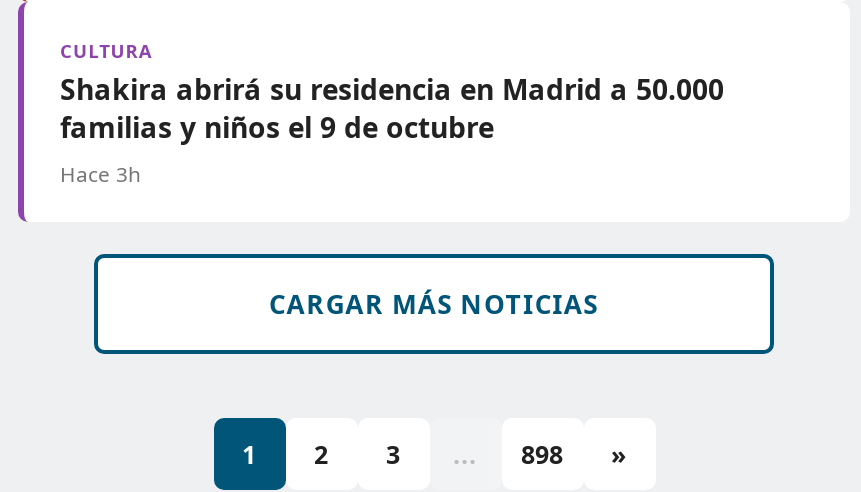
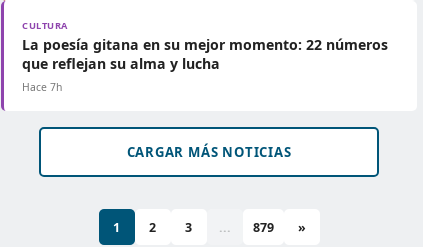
[60,70,724,188] Shakira abrirá su residencia en Madrid a 50.000 | familias y niños el 9 de octubre | Hace 3h -> [22,35,388,94] La poesía gitana en su mejor momento: 22 números | que reflejan su alma y lucha | Hace 7h
[521,437,563,471] 898 -> [252,218,273,235] 879

